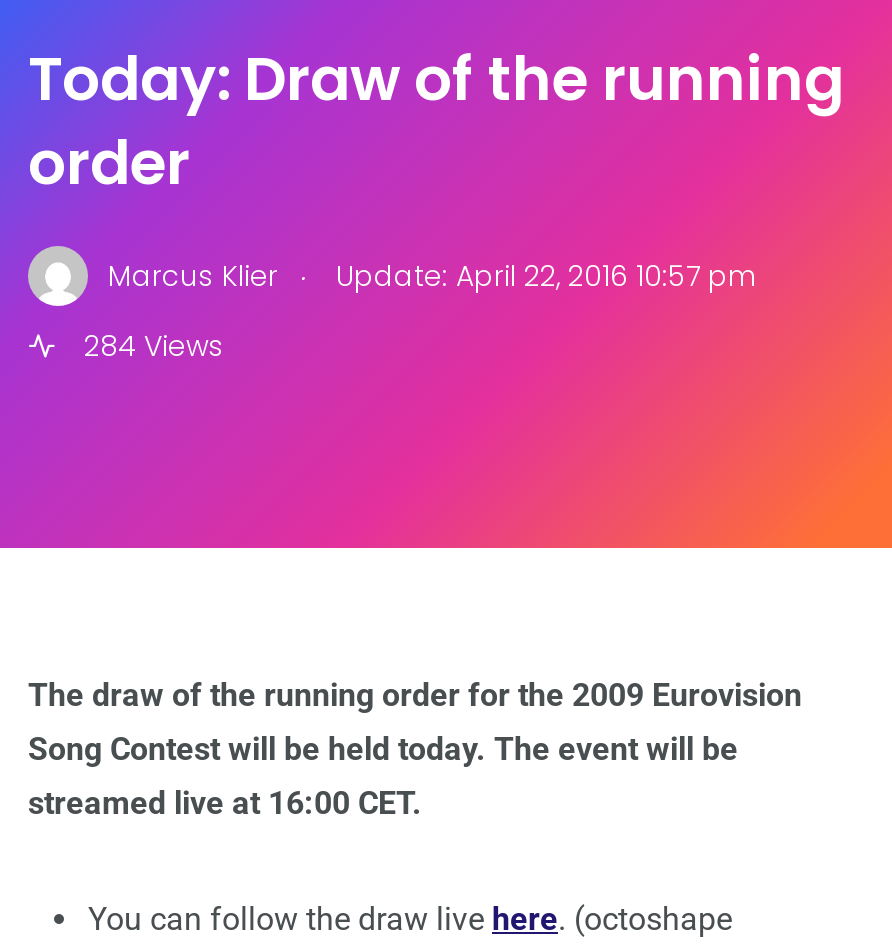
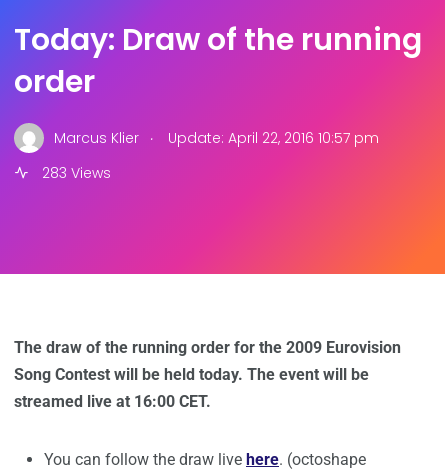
[76,326,224,366] 284 Views -> [38,163,111,183] 283 Views

